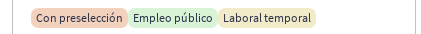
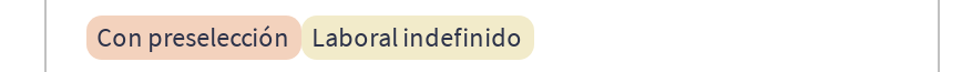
[133,10,311,25] Empleo público | Laboral temporal -> [312,20,522,54] Laboral indefinido

